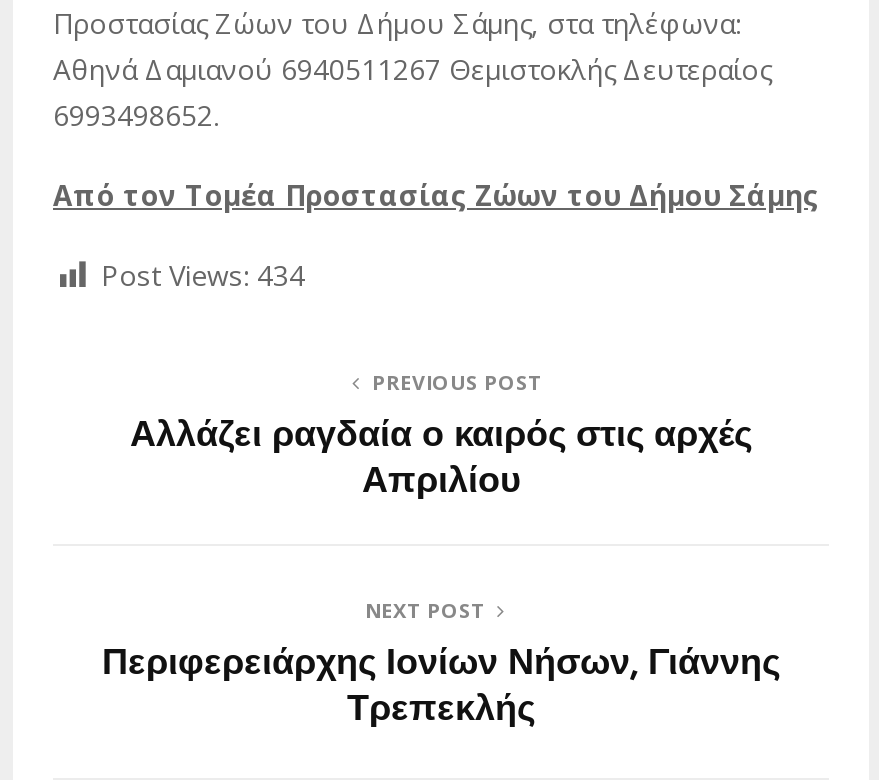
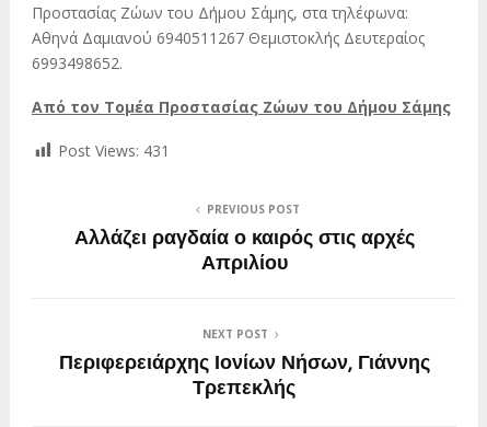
[101,256,305,294] Post Views: 434 -> [58,140,170,161] Post Views: 431

